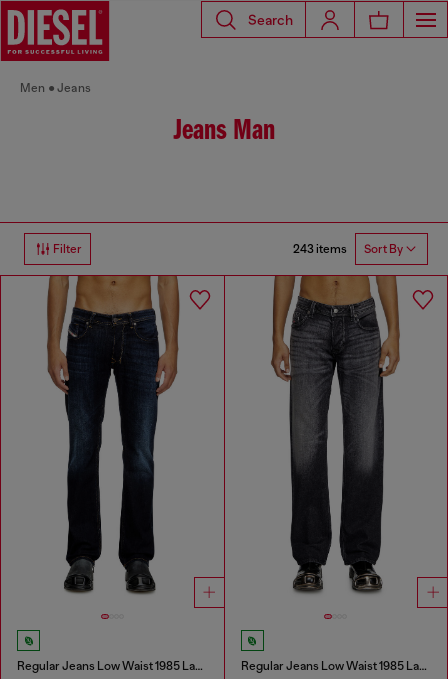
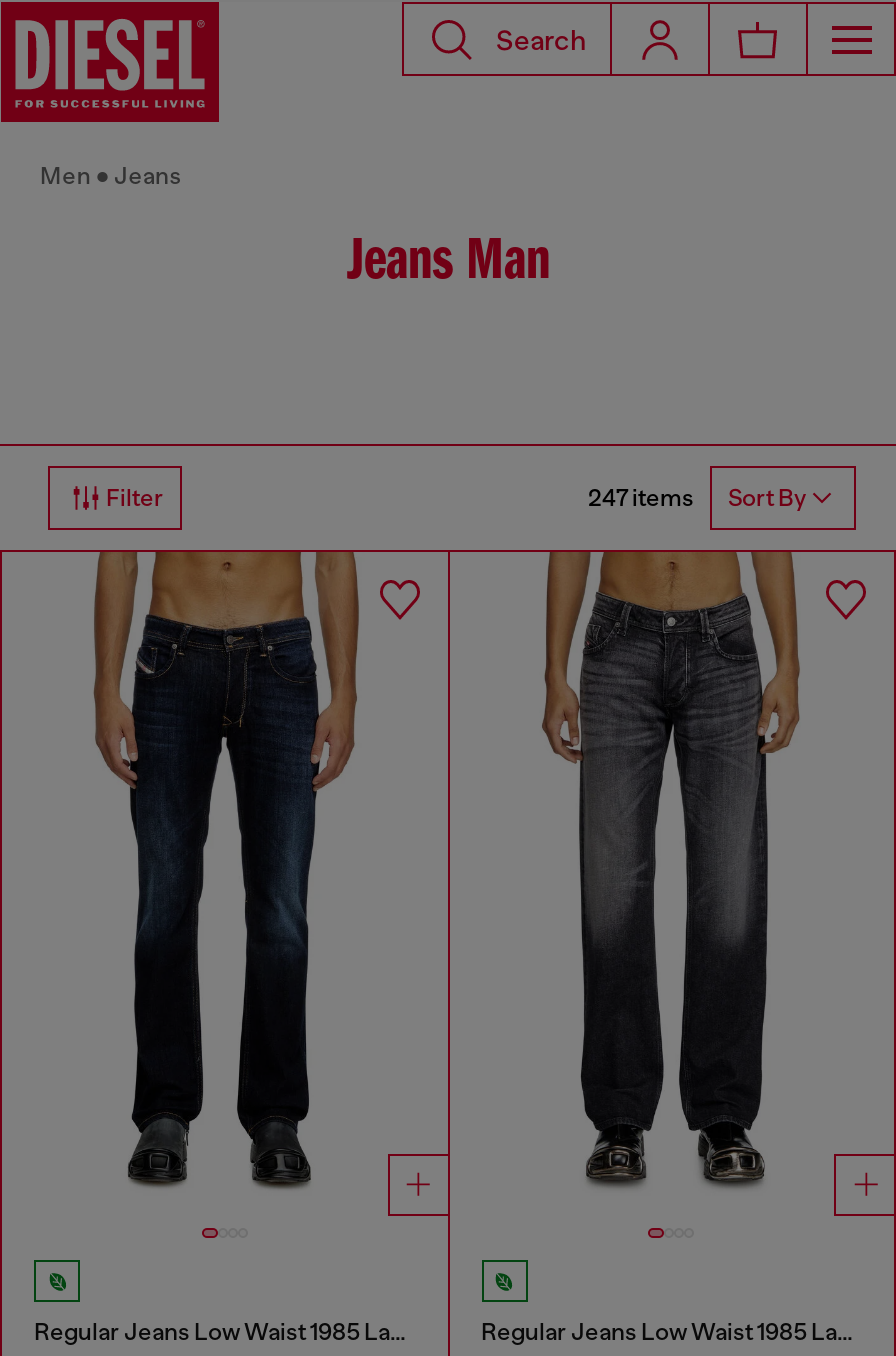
[293,242,403,256] 243 items Sort By -> [588,484,806,513] 247 items Sort By

